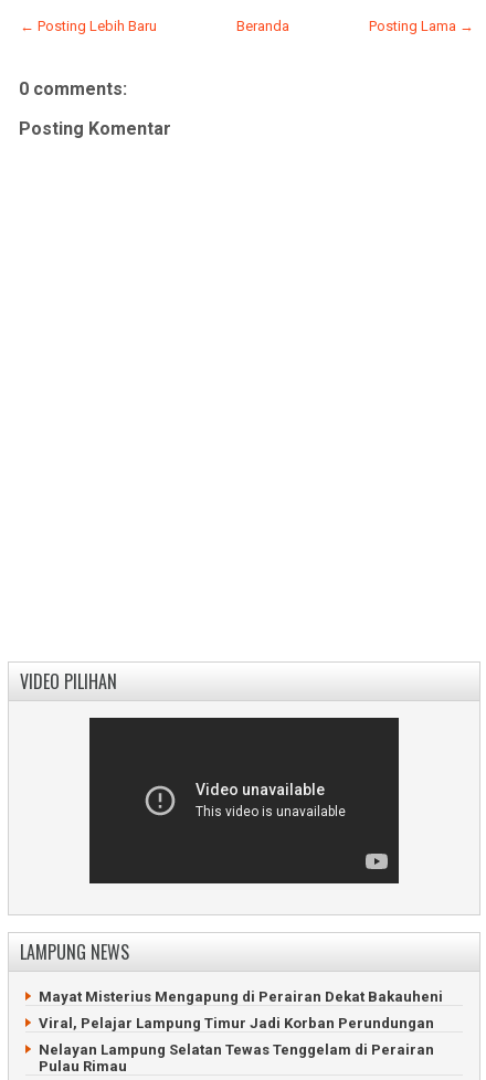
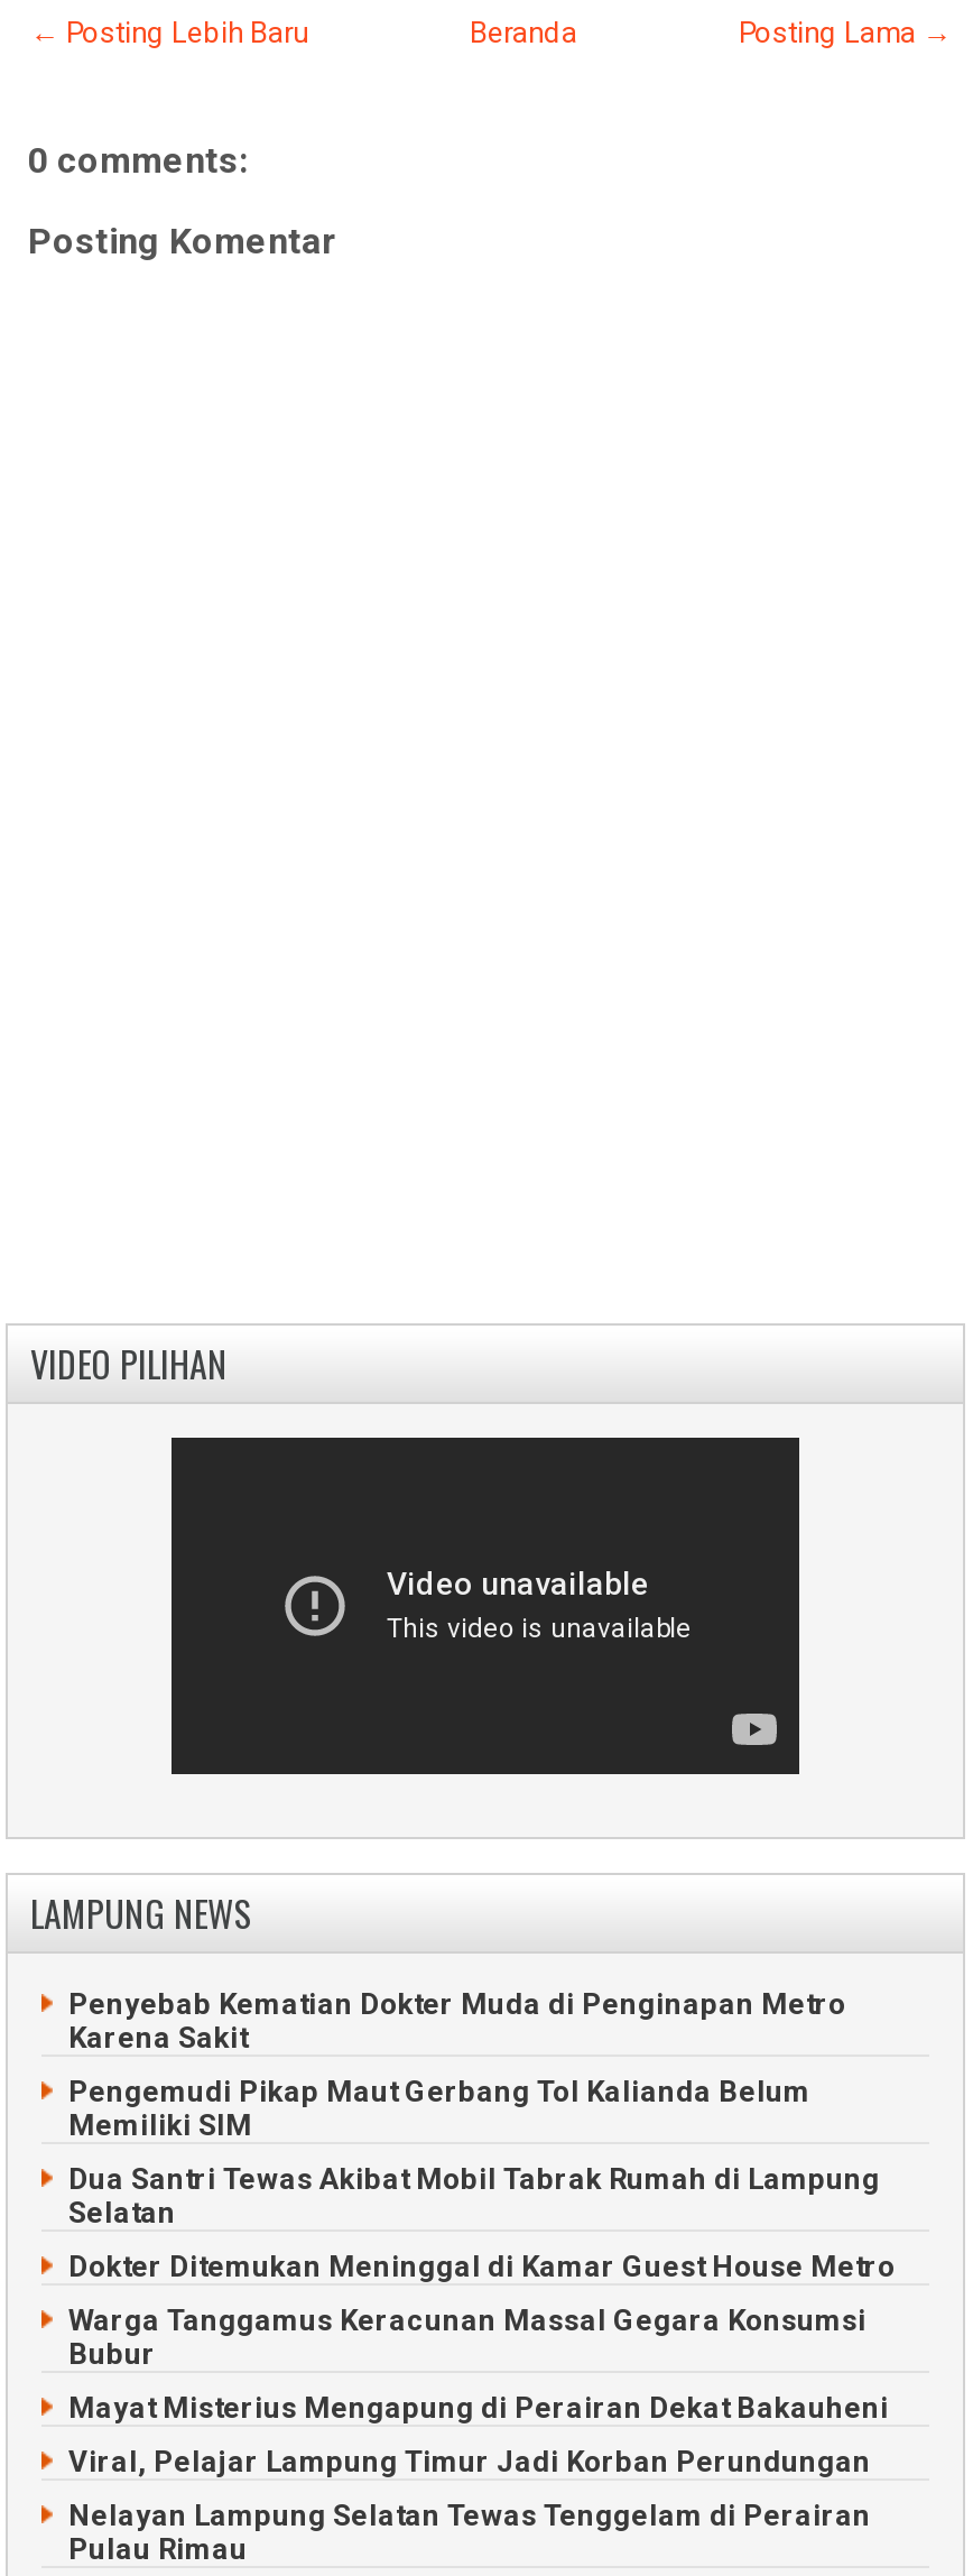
none -> [68,1986,896,2370] Penyebab Kematian Dokter Muda di Penginapan Metro | Karena Sakit | Pengemudi Pikap Maut Gerbang Tol Kalianda Belum | Memiliki SIM | Dua Santri Tewas Akibat Mobil Tabrak Rumah di Lampung | Selatan | Dokter Ditemukan Meninggal di Kamar Guest House Metro | Warga Tanggamus Keracunan Massal Gegara Konsumsi | Bubur

